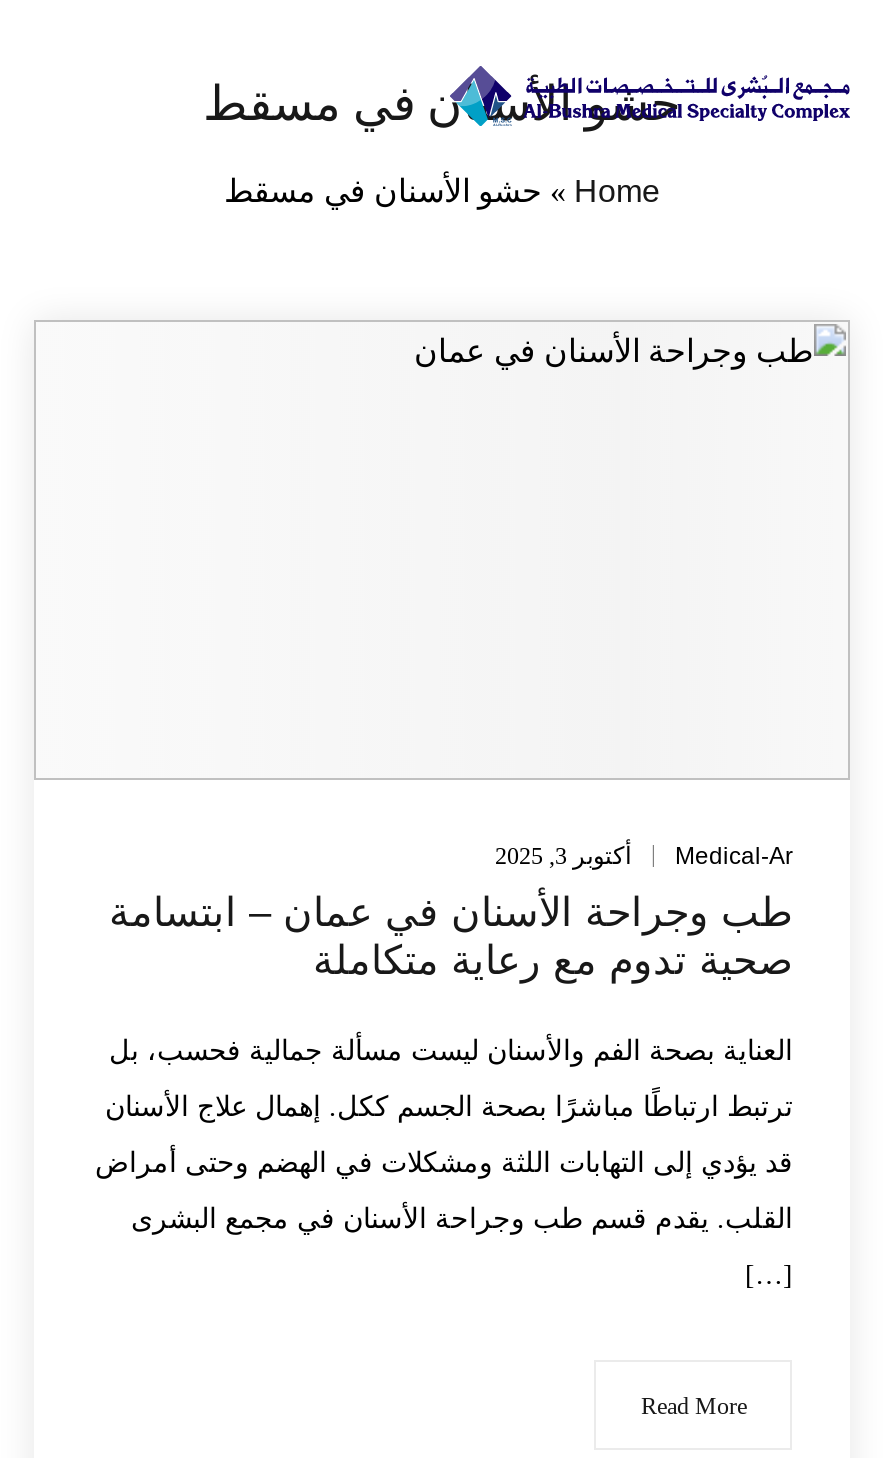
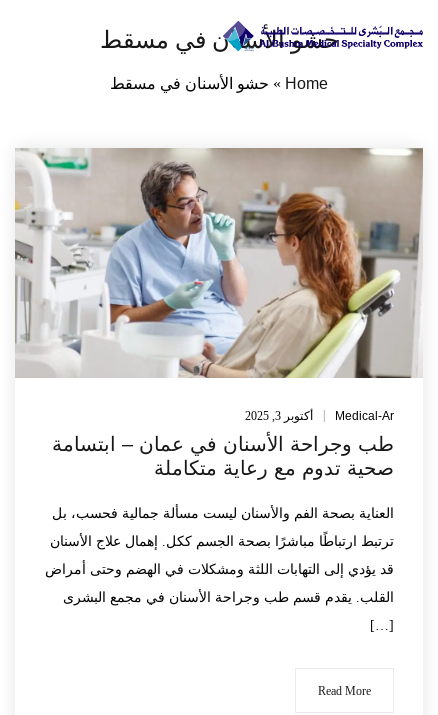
none -> [14,148,423,379] [image]

